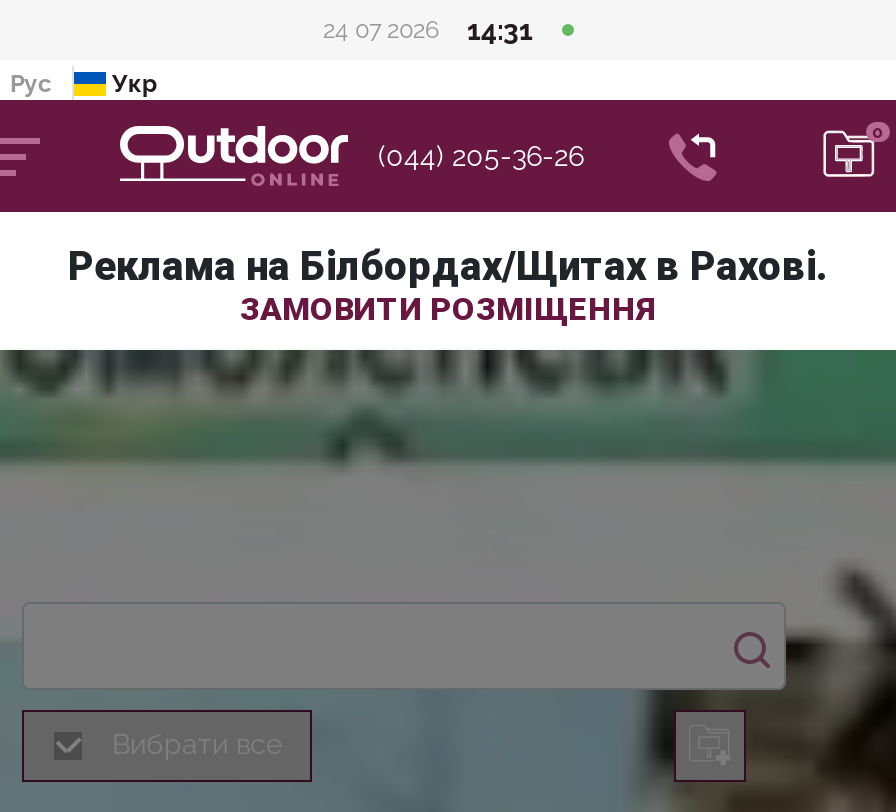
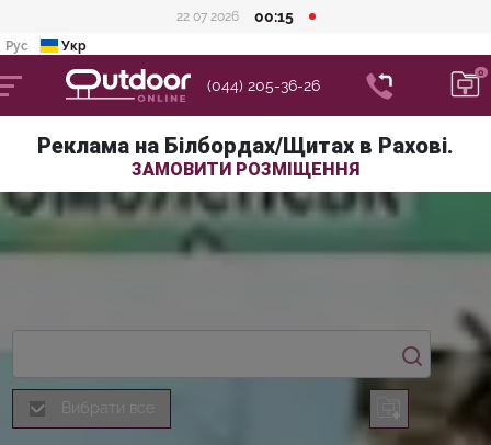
[323,16,439,44] 24 07 2026 -> [176,9,238,24] 22 07 2026
[467,13,533,45] 14:31 -> [254,7,293,25] 00:15

